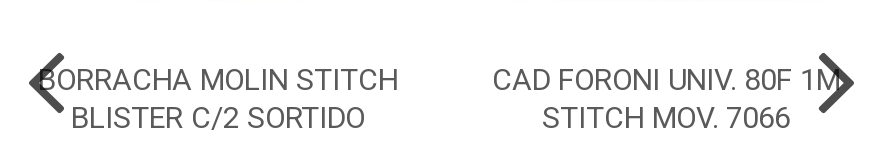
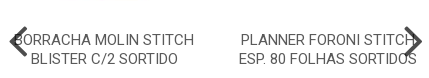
[492,61,840,135] CAD FORONI UNIV. 80F 1M | STITCH MOV. 7066 -> [239,31,417,68] PLANNER FORONI STITCH | ESP. 80 FOLHAS SORTIDOS

